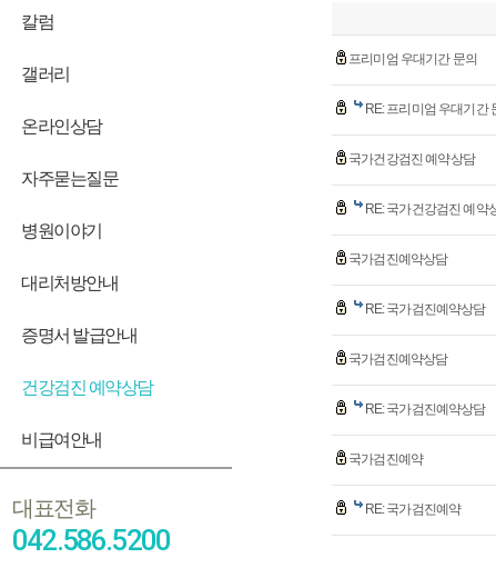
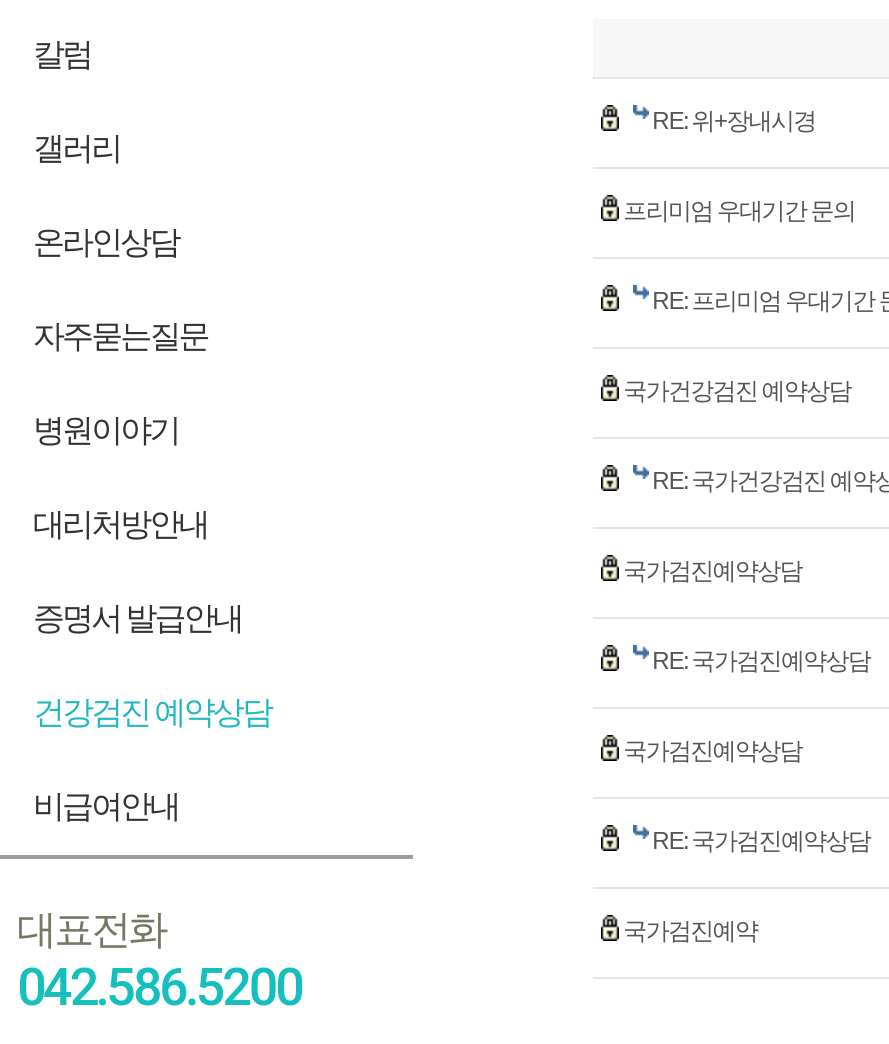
none -> [652,107,816,135] RE: 위+장내시경
moved [349,51,486,467] -> [623,197,870,945]: 프리미엄 우대기간 문의 | 국가건강검진 예약상담 | 국가검진예약상담 | RE: 국가검진예약상담 | 국가검진예약상담 | RE: 국가검진예약상담 | 국가검진예약
[365,501,461,517] RE: 국가검진예약 -> none

